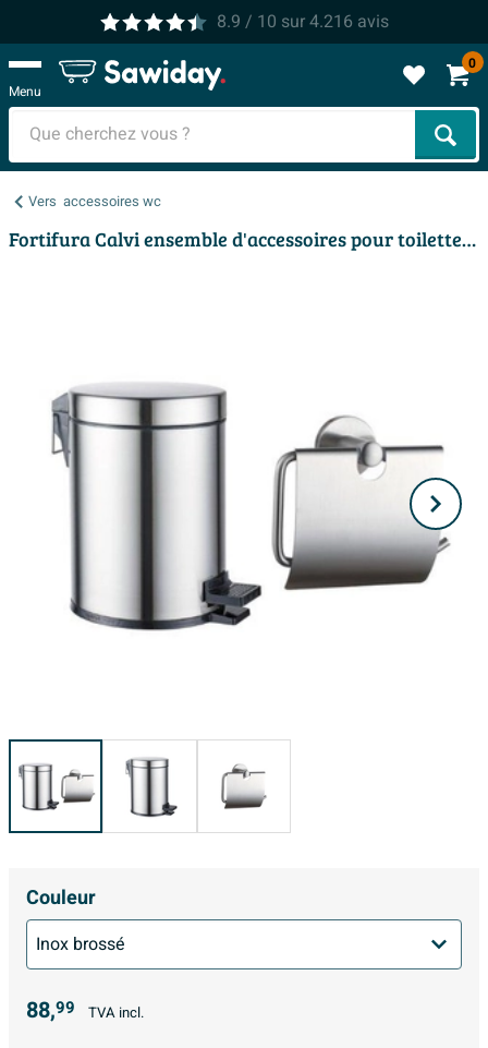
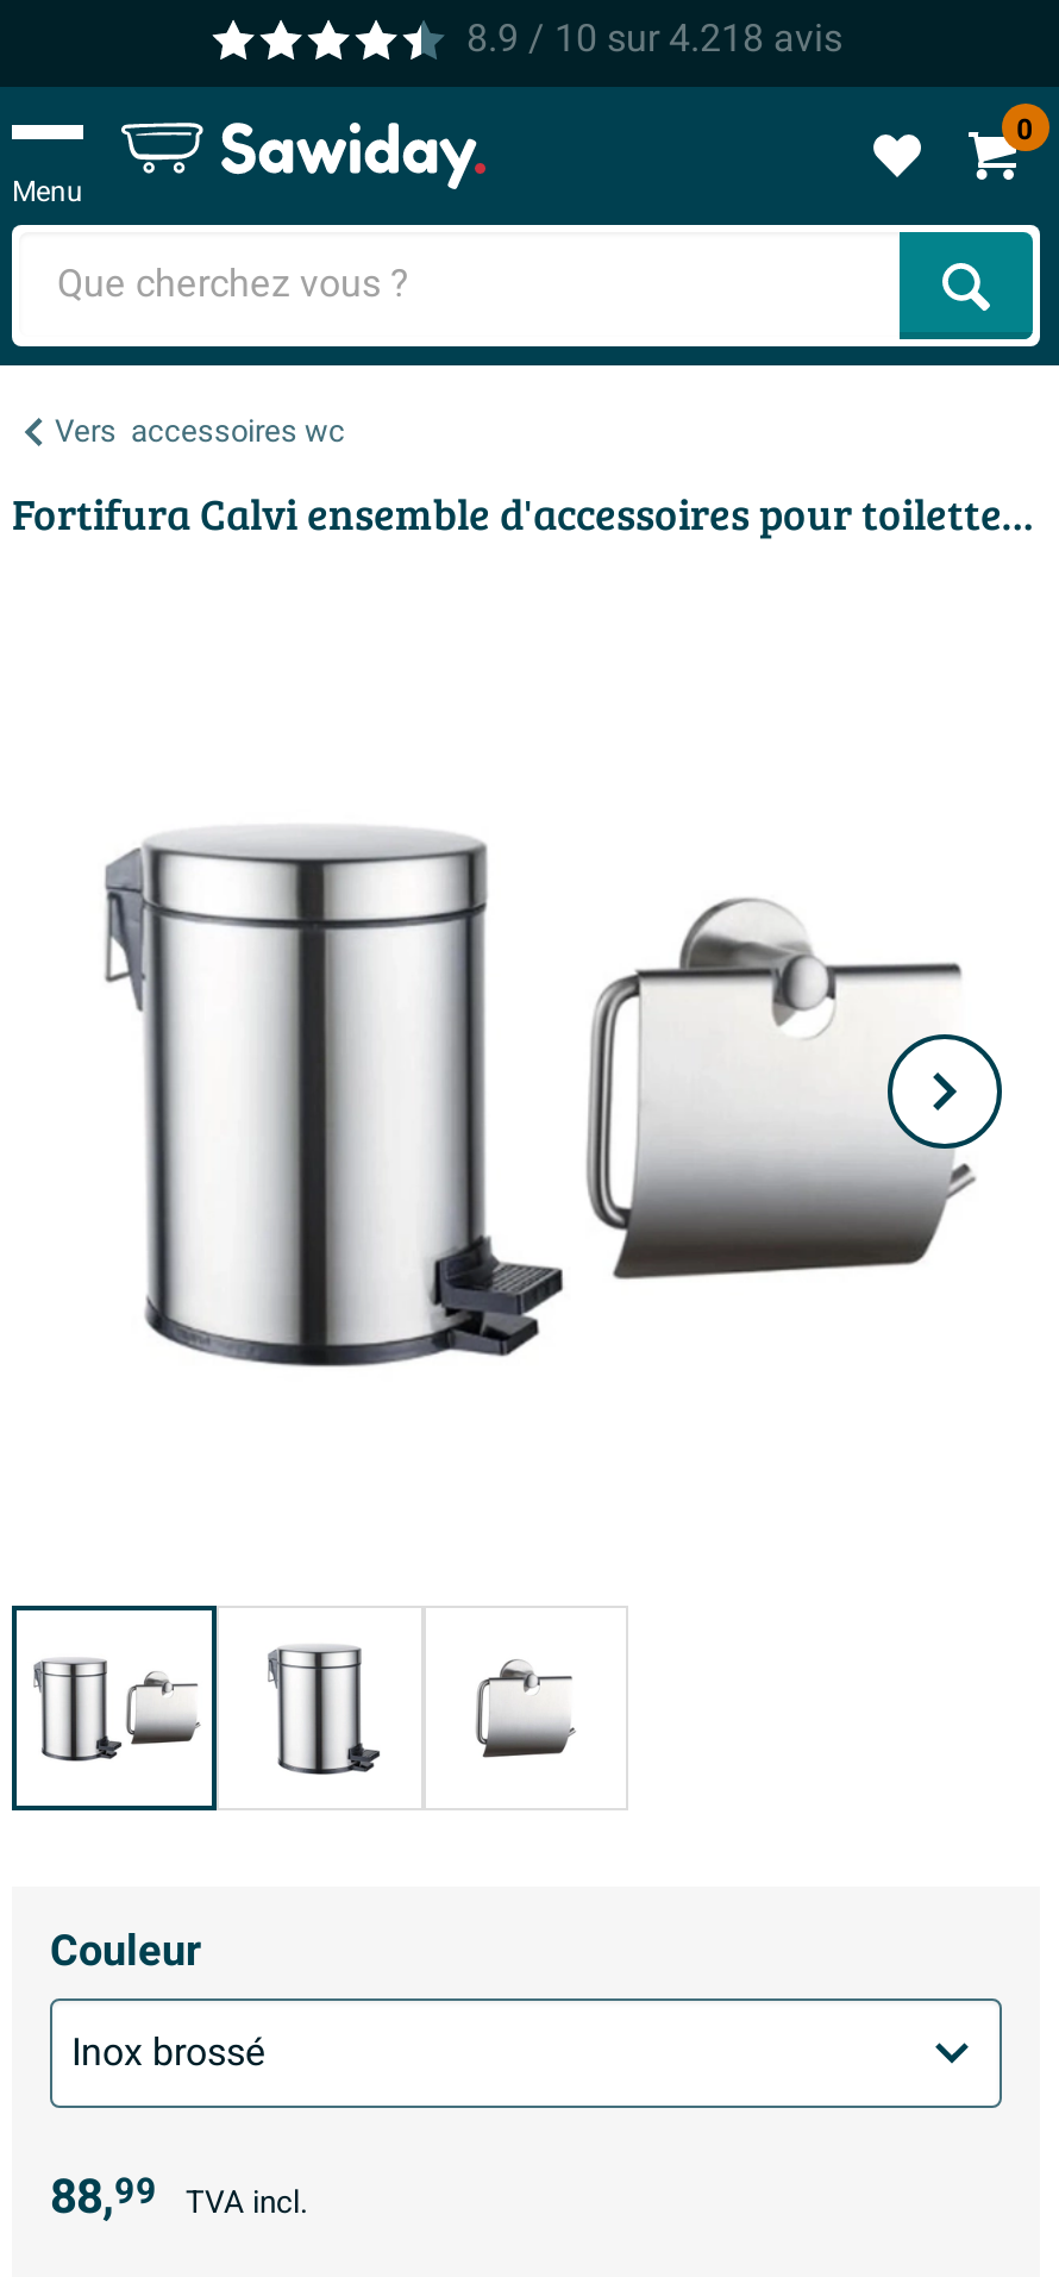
[217,9,389,35] 8.9 / 10 sur4.216 avis -> [466,11,842,68] 8.9 / 10 sur4.218 avis

